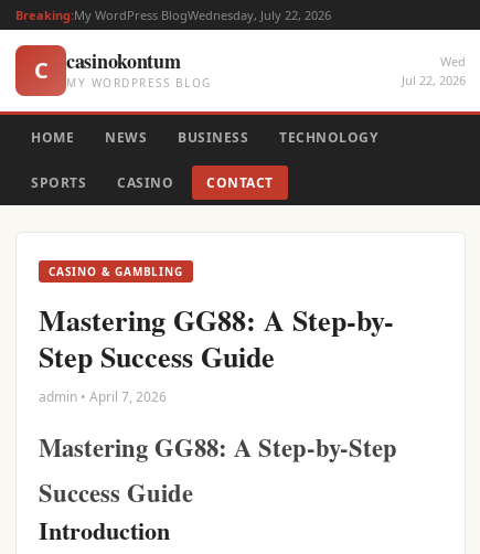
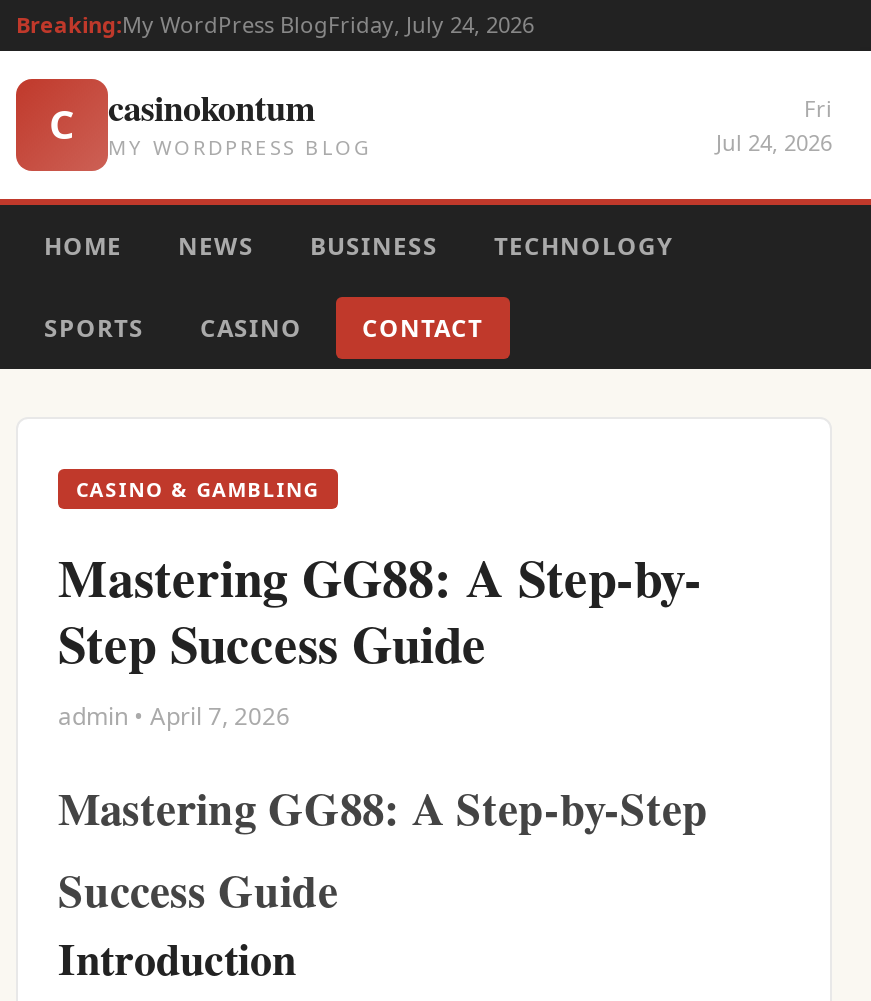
[15,7,331,23] Breaking:My WordPress BlogWednesday, July 22, 2026 -> [16,9,534,39] Breaking:My WordPress BlogFriday, July 24, 2026
[402,53,466,88] Wed | Jul 22, 2026 -> [716,93,832,157] Fri | Jul 24, 2026

